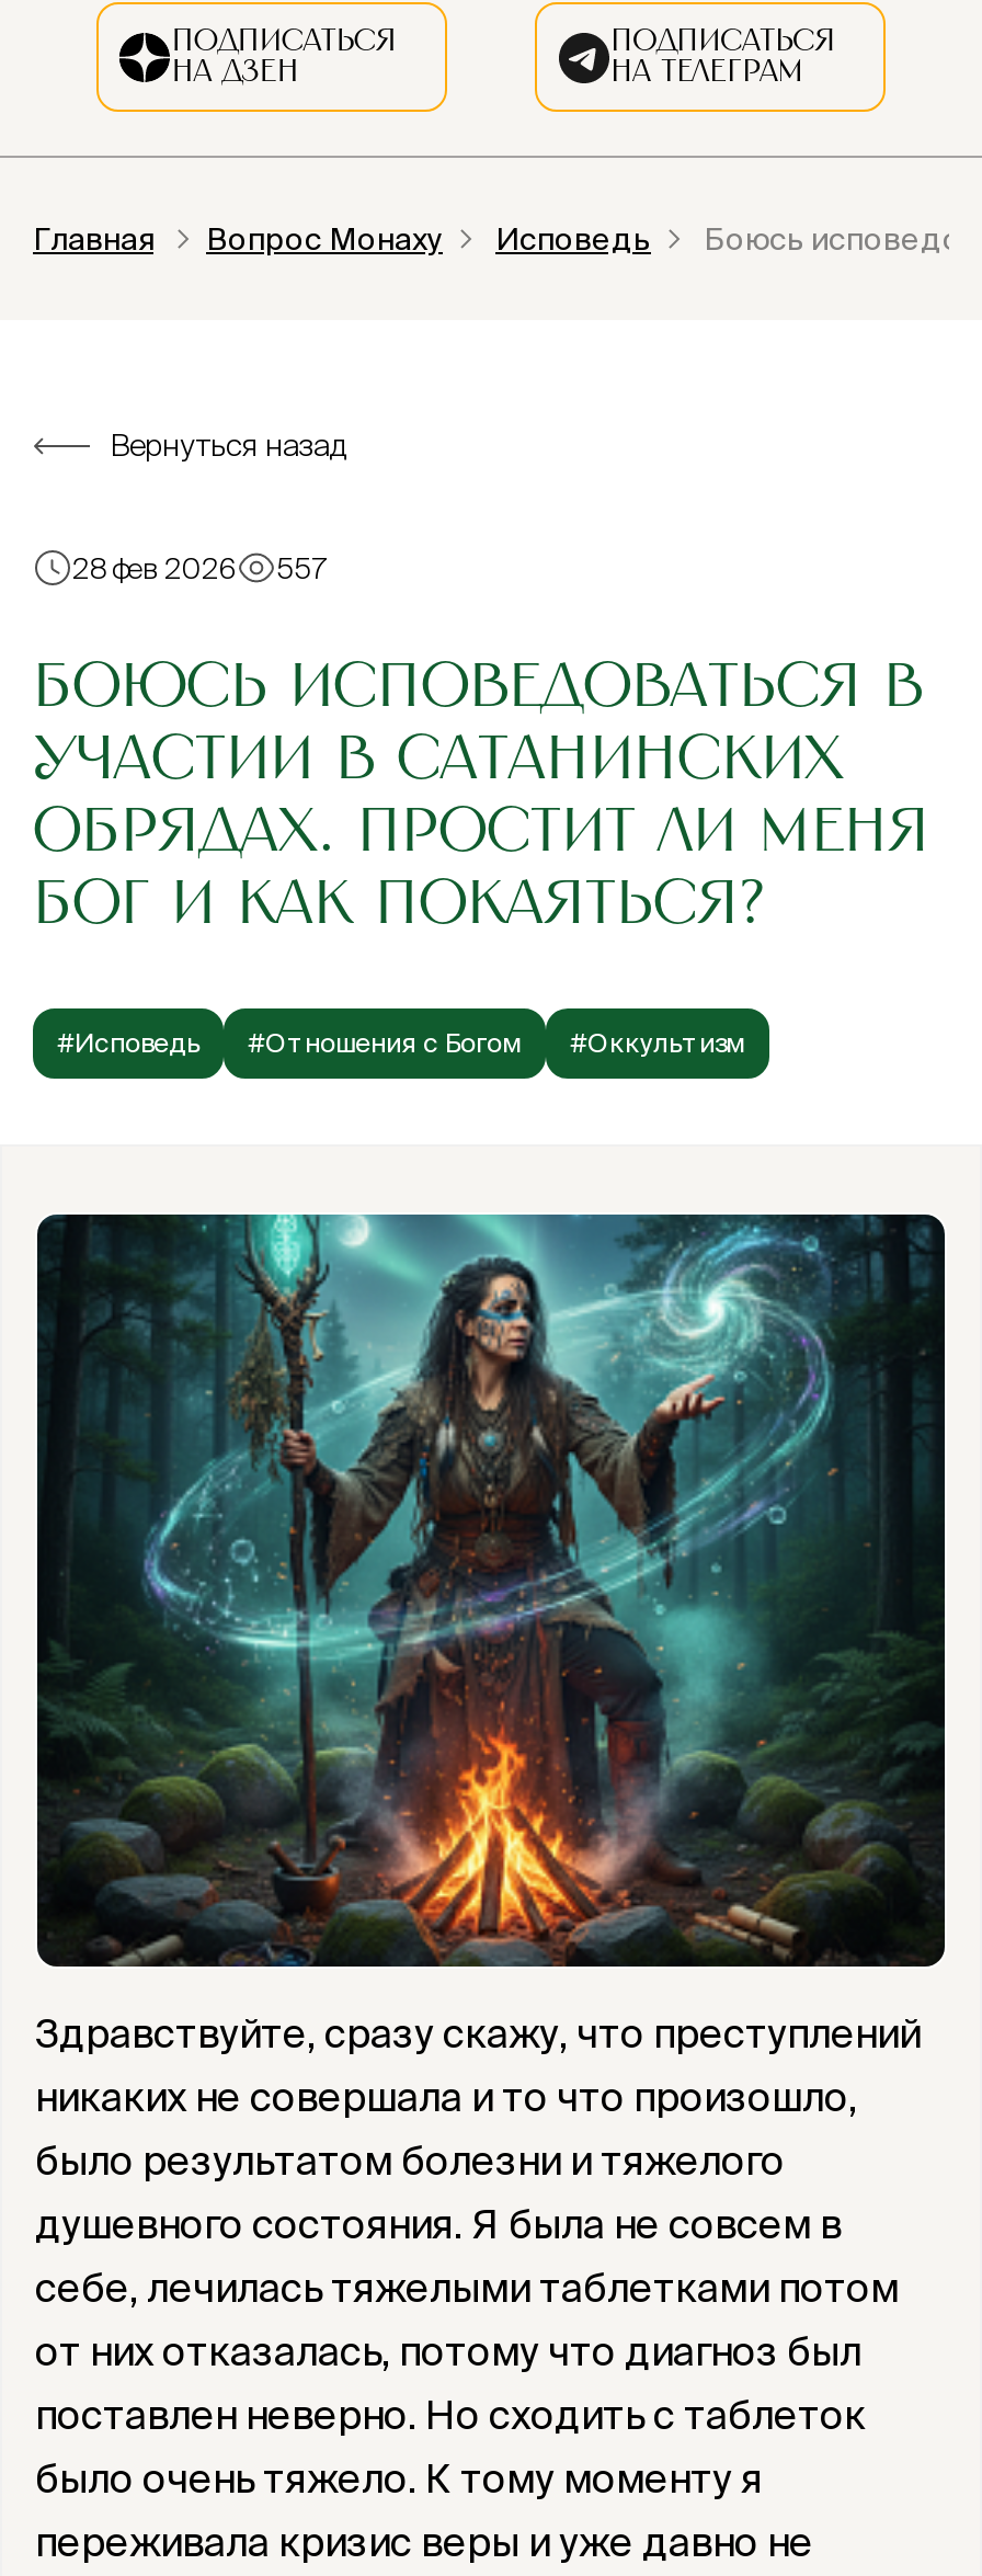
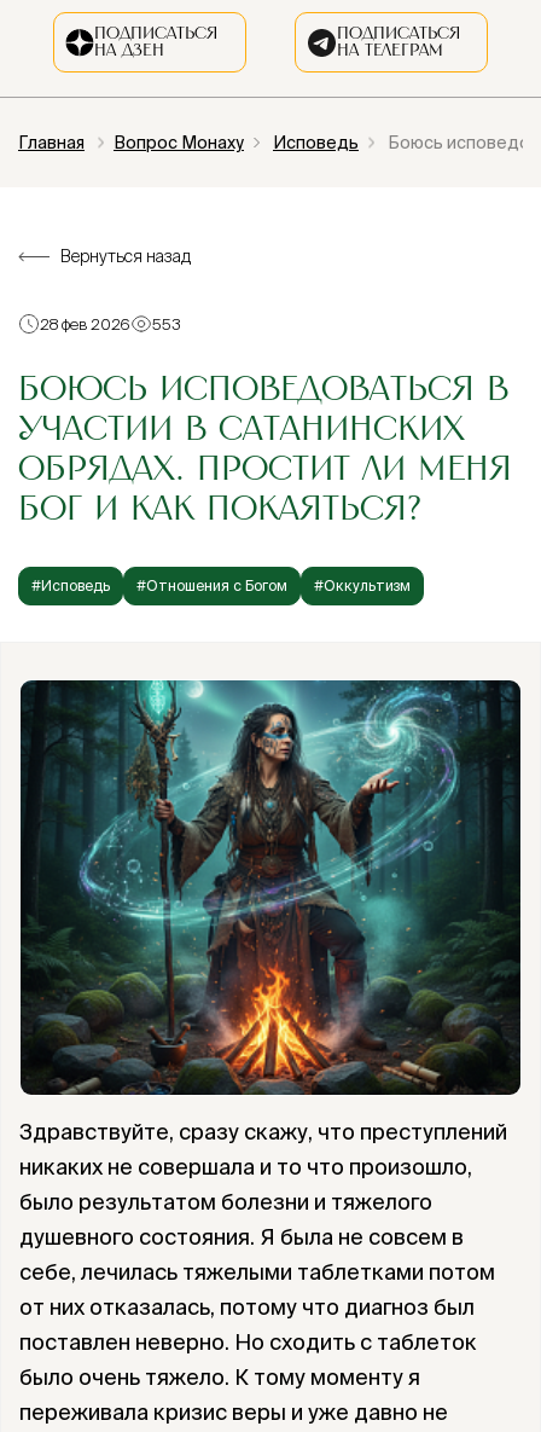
[72,551,327,584] 28 фев 2026 557 -> [40,315,181,333] 28 фев 2026 553

